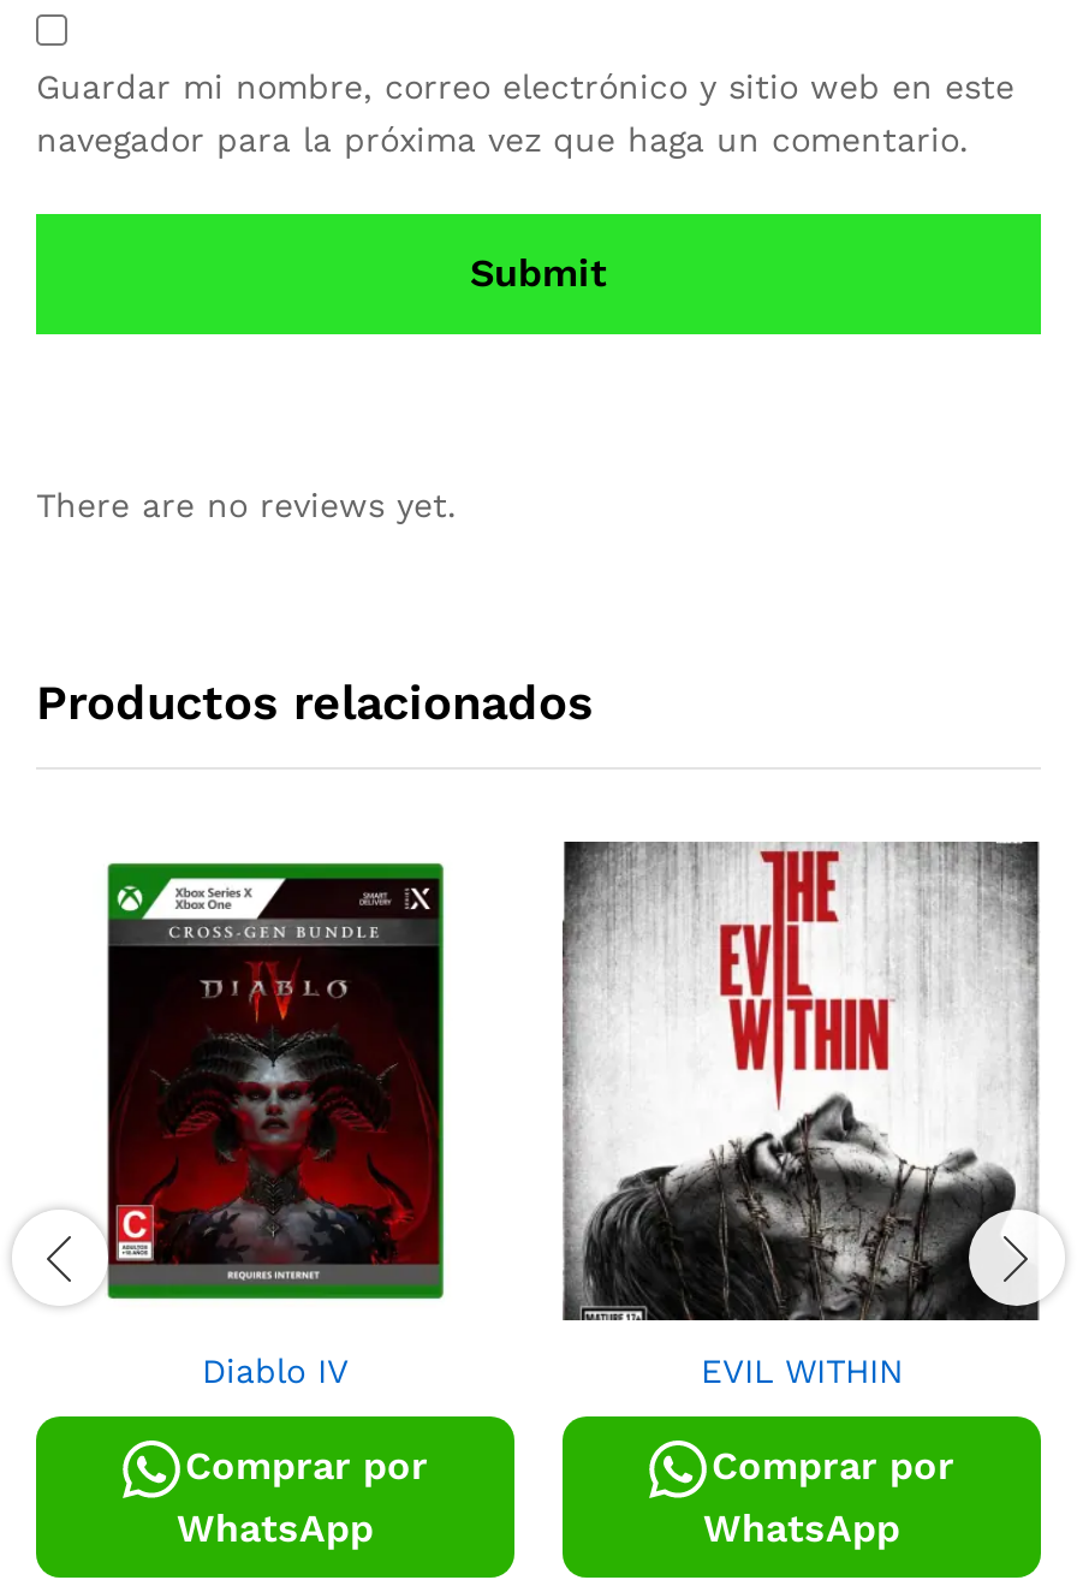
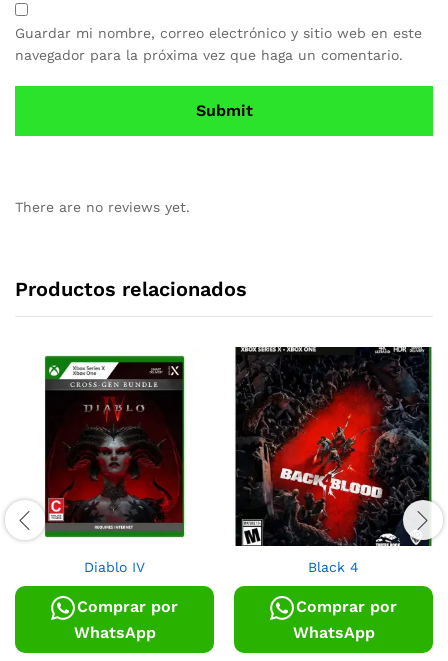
[563,842,1041,1390] [image] | EVIL WITHIN -> [235,346,432,575] [image] | Black 4

